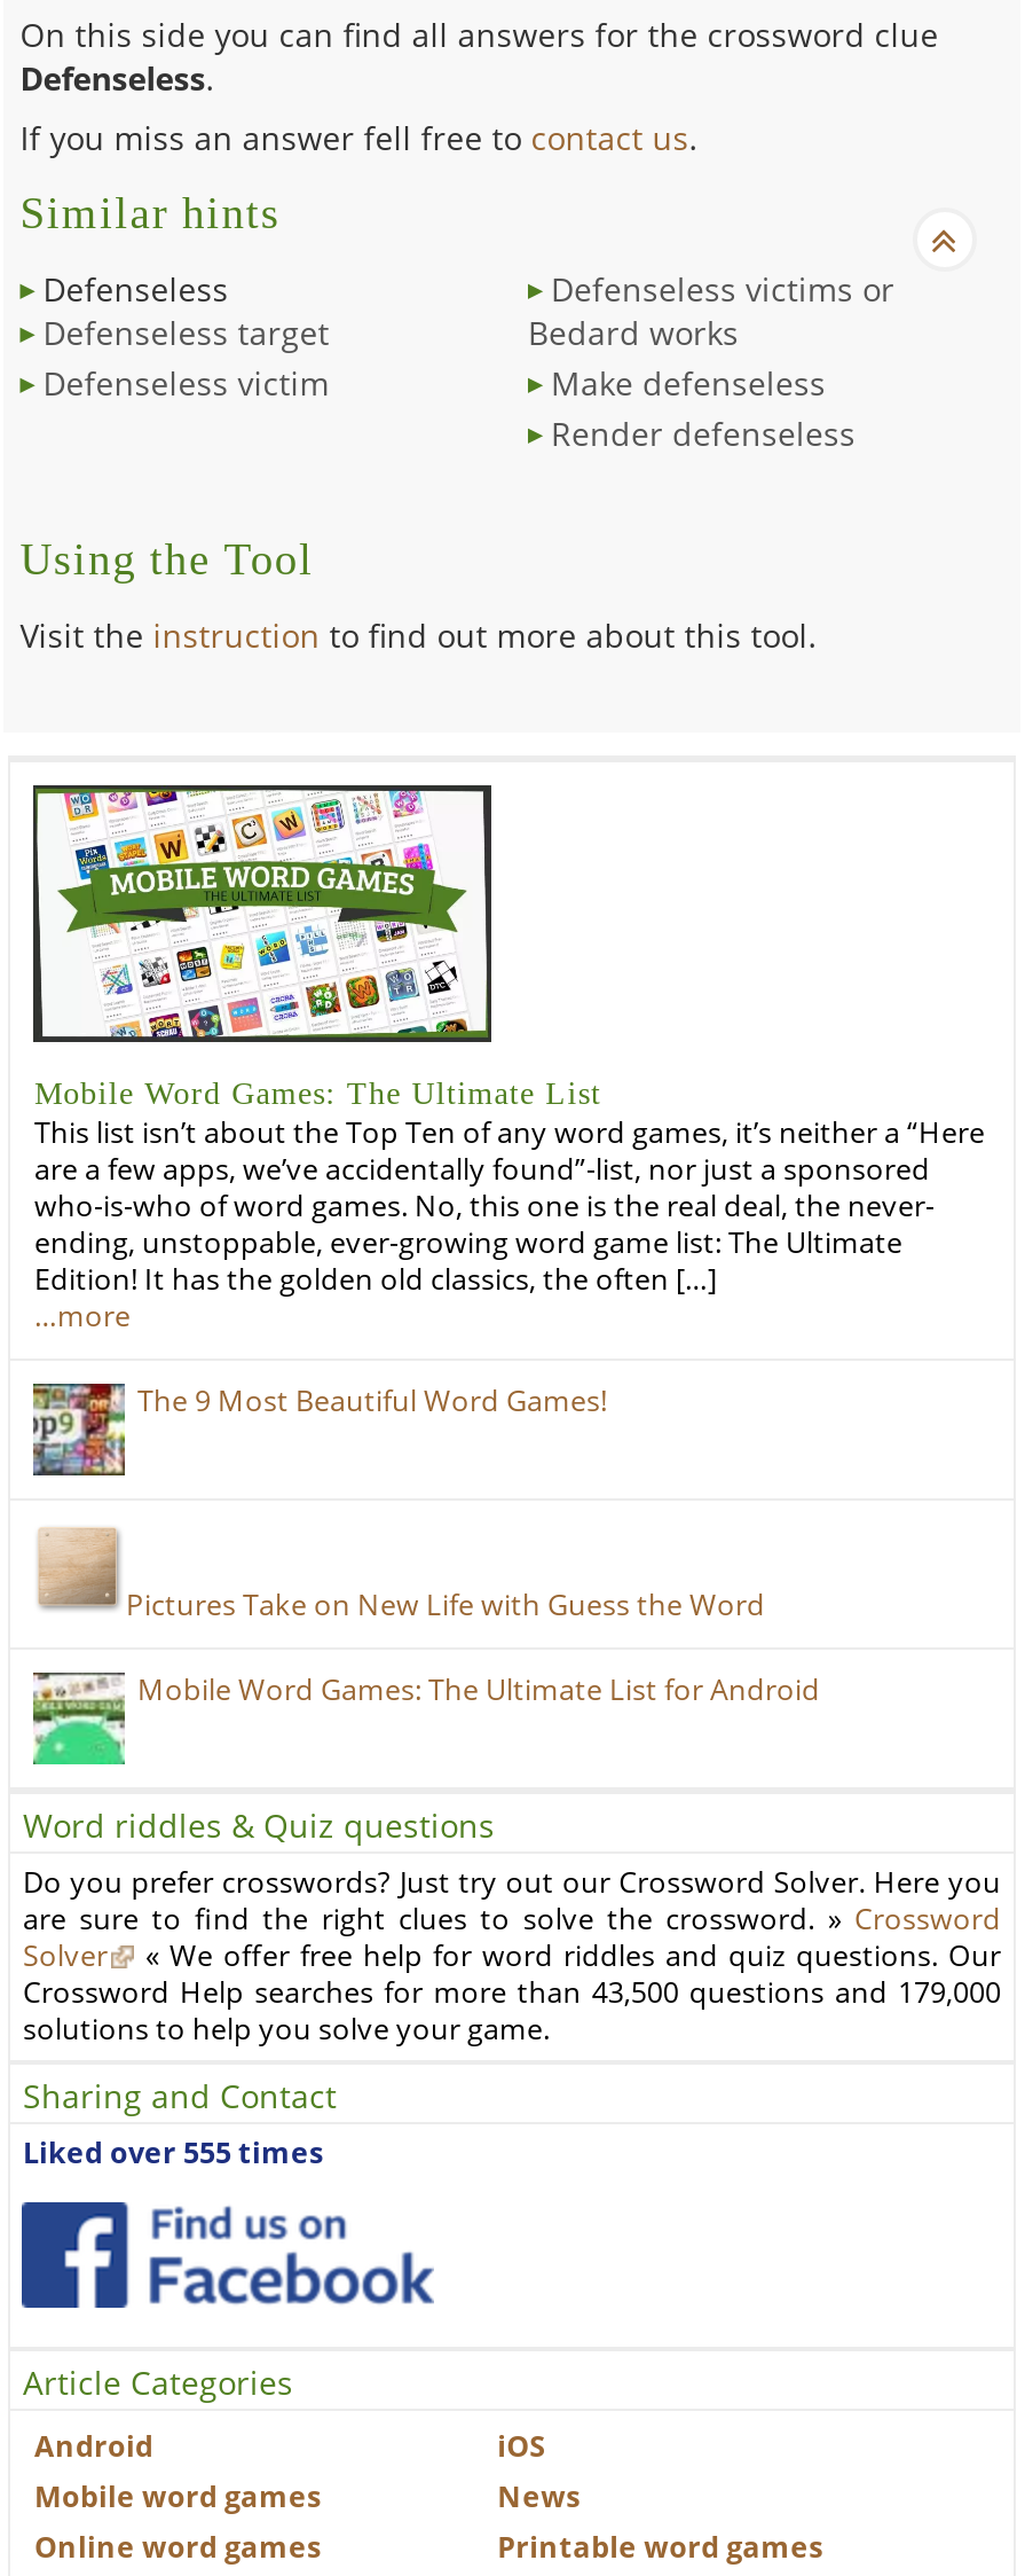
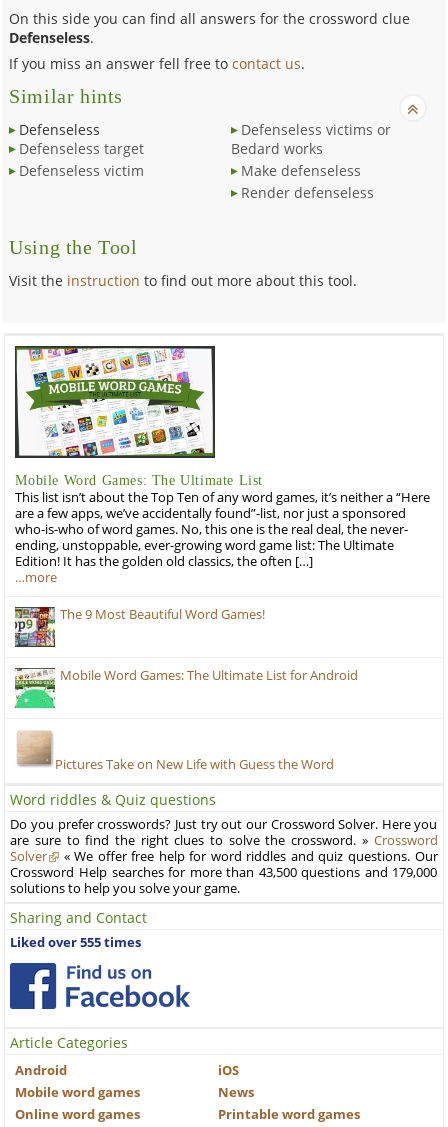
moved [33,1526,765,1624] -> [16,730,334,773]: [image] | Pictures Take on New Life with Guess the Word
moved [29,1670,820,1762] -> [13,667,358,707]: [image] | Mobile Word Games: The Ultimate List for Android

